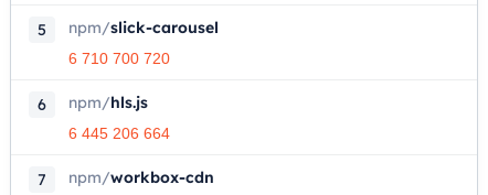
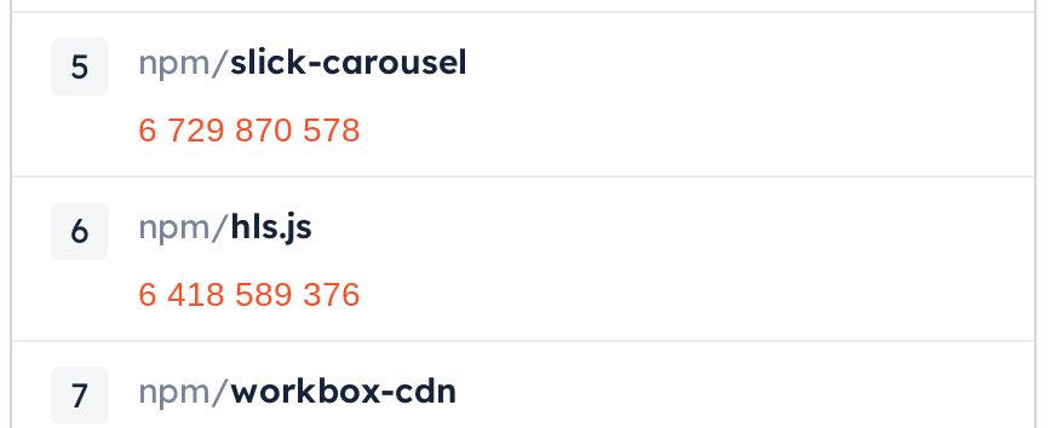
[68,50,170,67] 6 710 700 720 -> [138,110,361,149] 6 729 870 578
[68,124,170,142] 6 445 206 664 -> [138,274,361,313] 6 418 589 376

